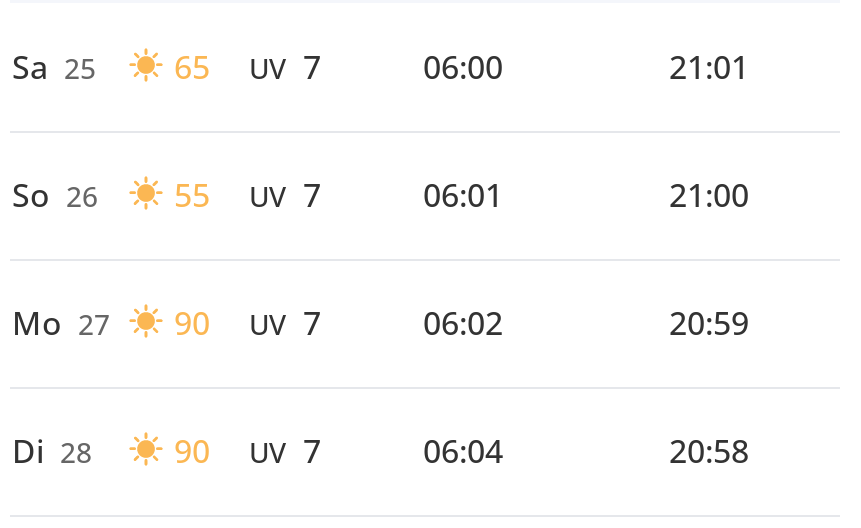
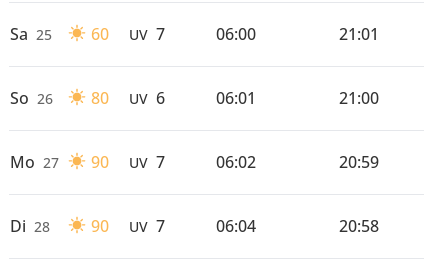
[12,45,321,89] Sa 25 65 UV 7 -> [10,23,164,45] Sa 25 60 UV 7
[174,173,210,217] 55 -> [91,87,109,109] 80
[249,173,321,217] UV 7 -> [128,87,164,109] UV 6

